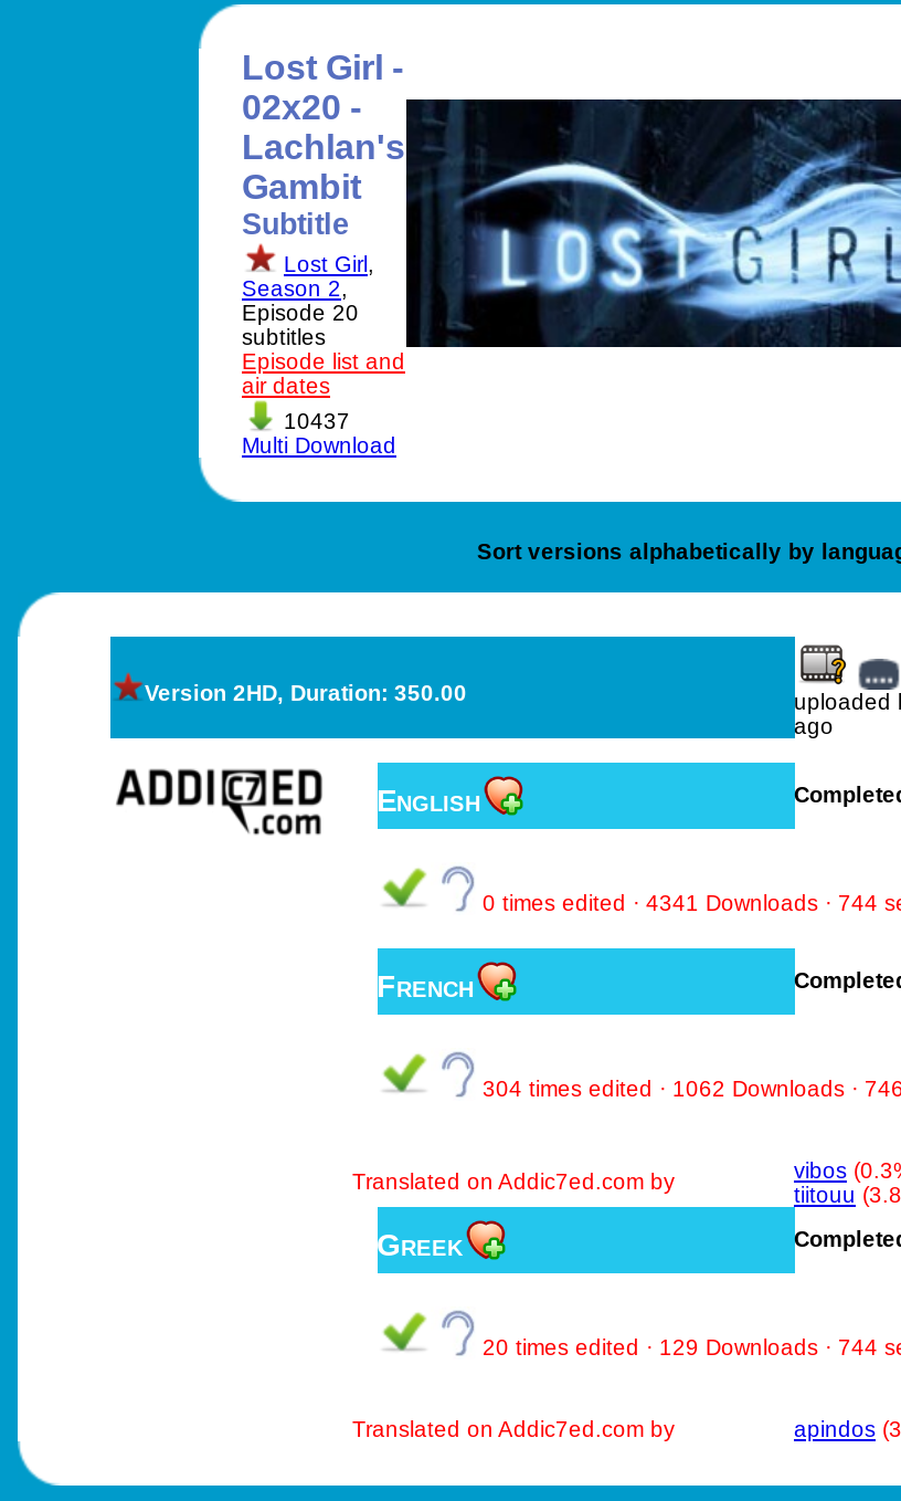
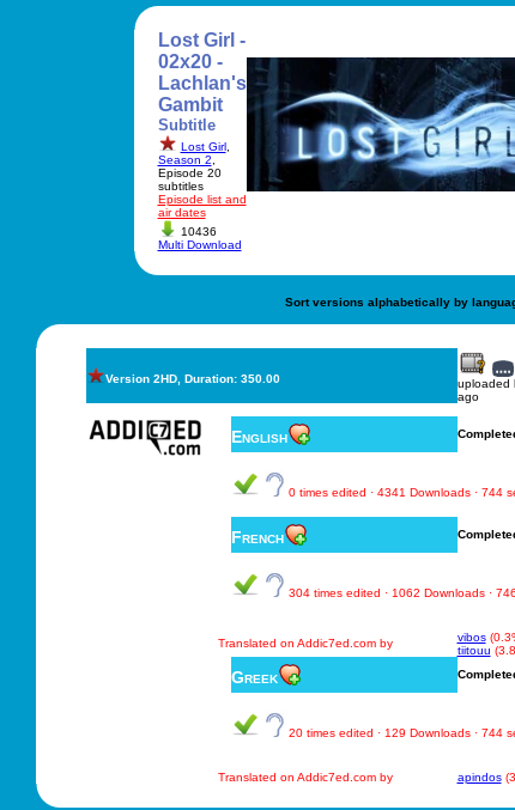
[277,409,350,433] 10437 -> [177,225,216,238] 10436

